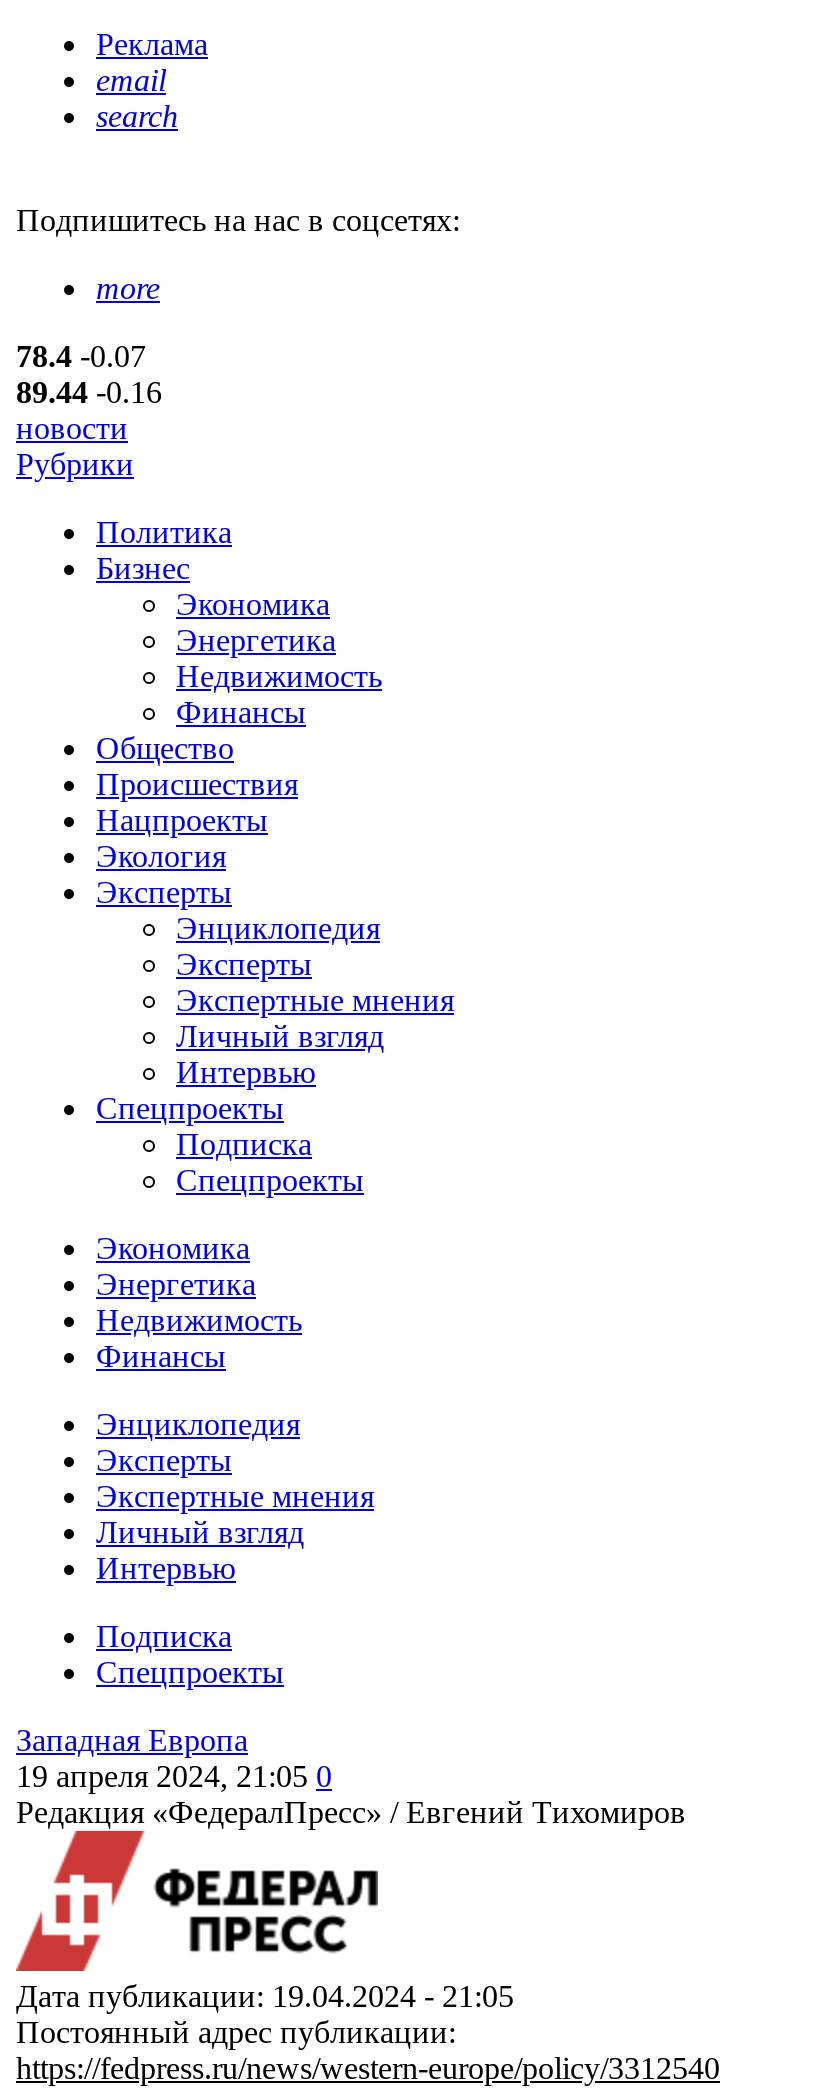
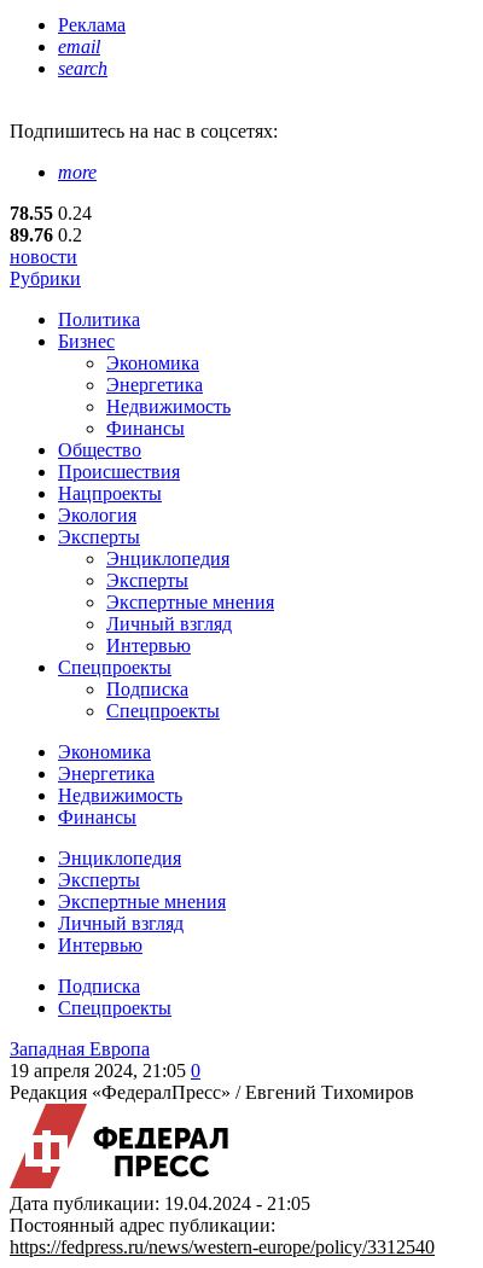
[16,339,146,373] 78.4 -0.07 -> [10,203,92,223] 78.55 0.24
[16,375,162,409] 89.44 -0.16 -> [10,225,82,245] 89.76 0.2

